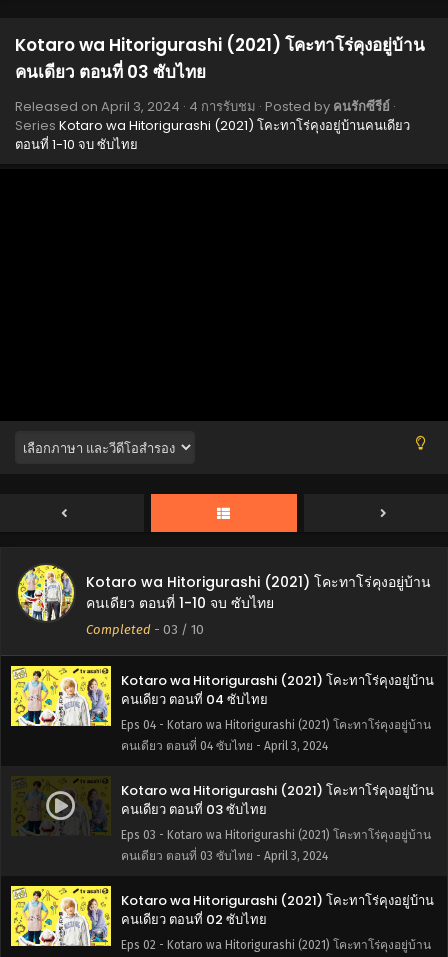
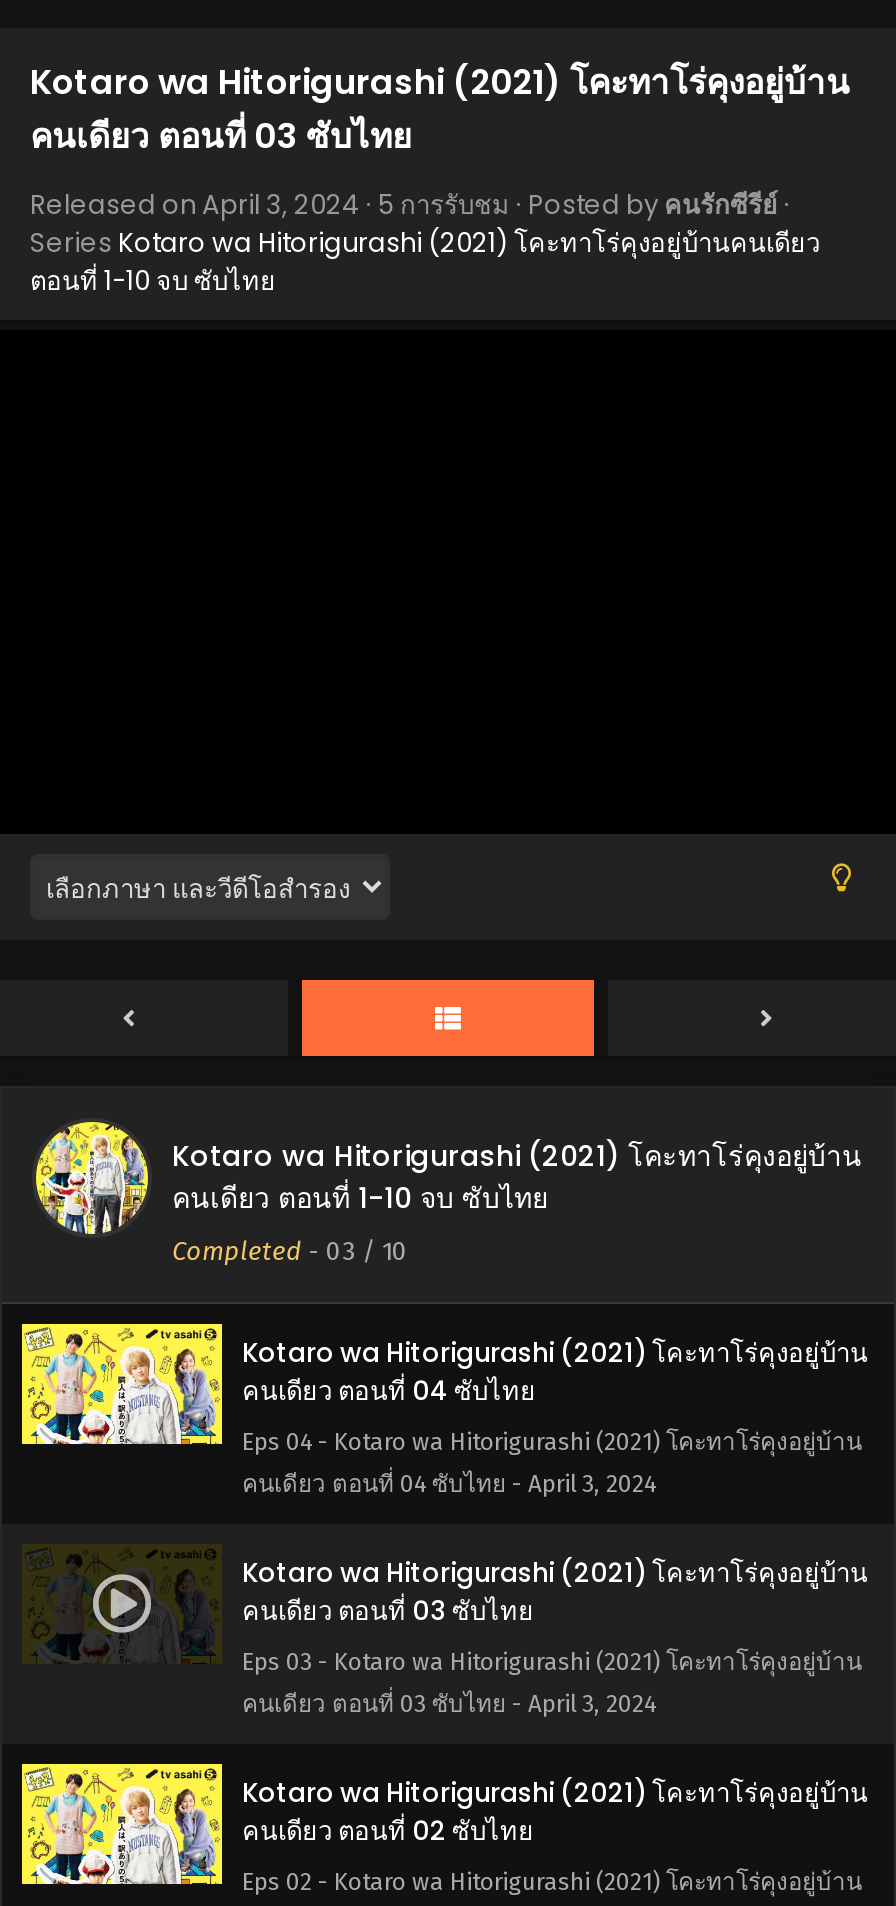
[15,97,396,116] Released on April 3, 2024 · 4 การรับชม· Posted byคนรักซีรีย์· -> [30,187,790,225] Released on April 3, 2024 · 5 การรับชม· Posted byคนรักซีรีย์·

